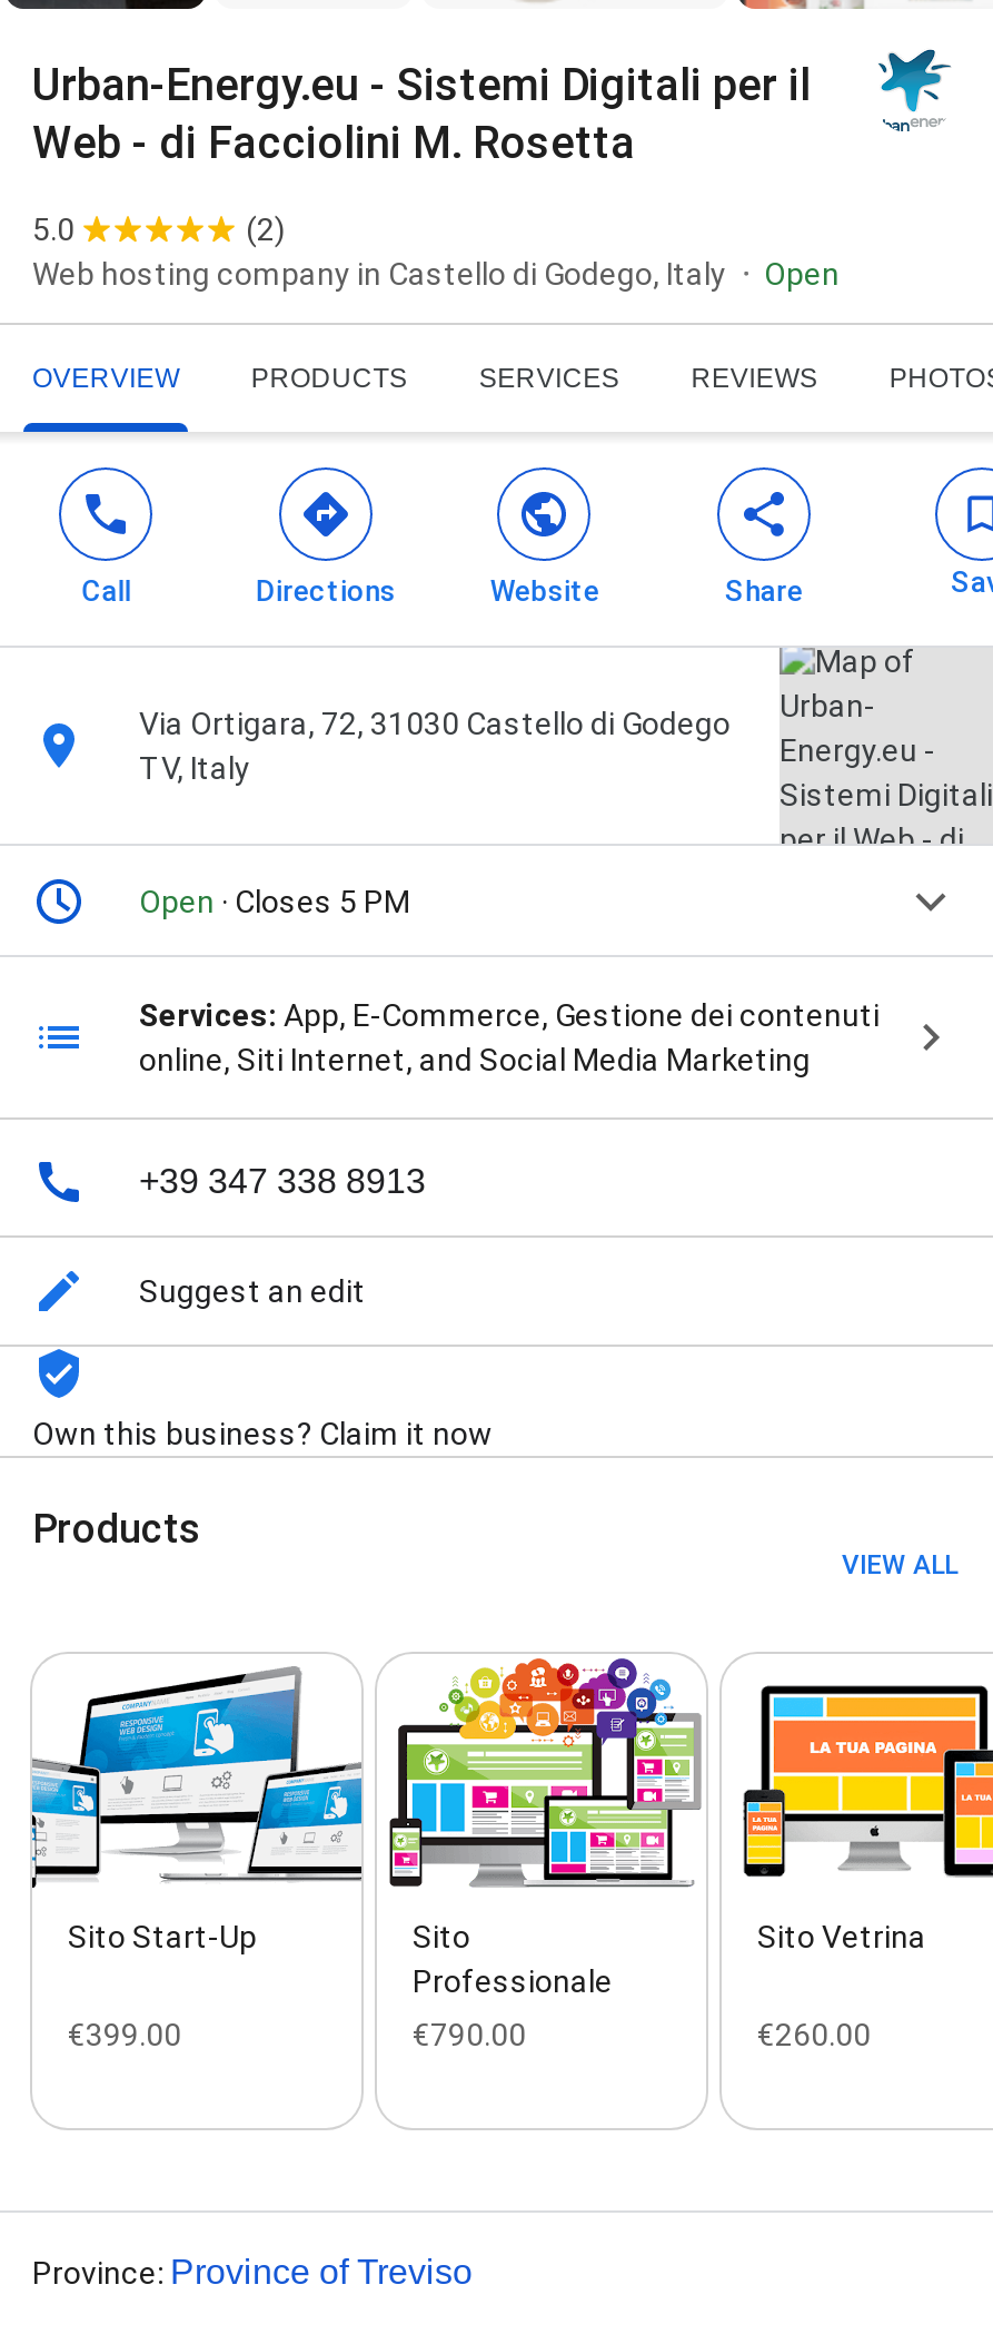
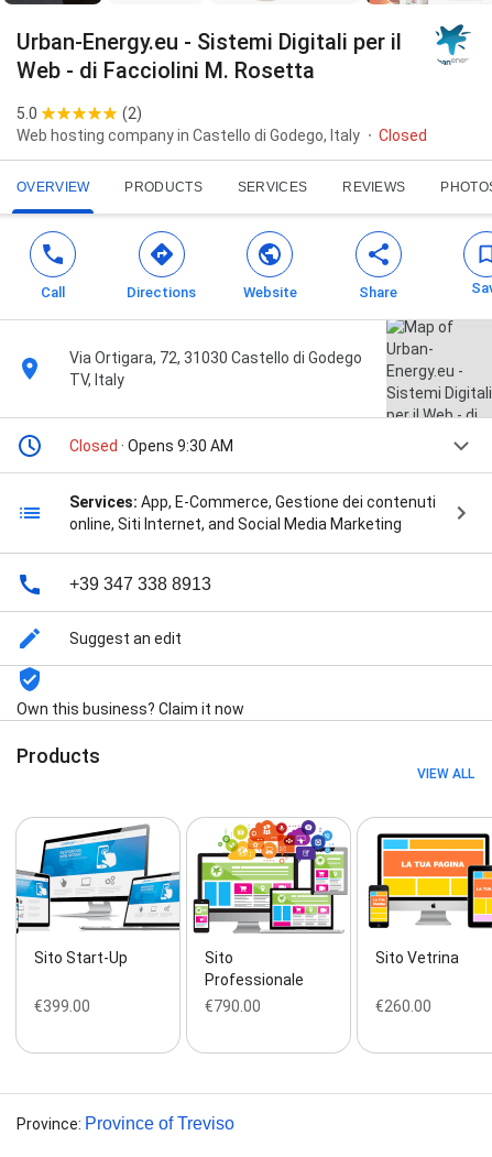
[764,256,840,292] Open -> [379,127,427,144] Closed
[139,884,410,920] Open · Closes 5 PM -> [69,437,233,455] Closed · Opens 9:30 AM

